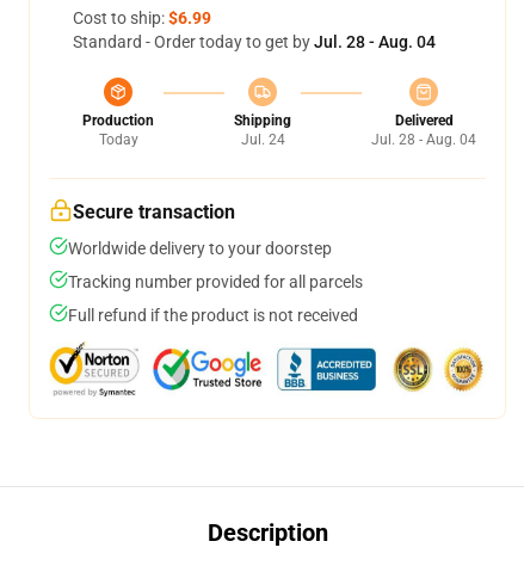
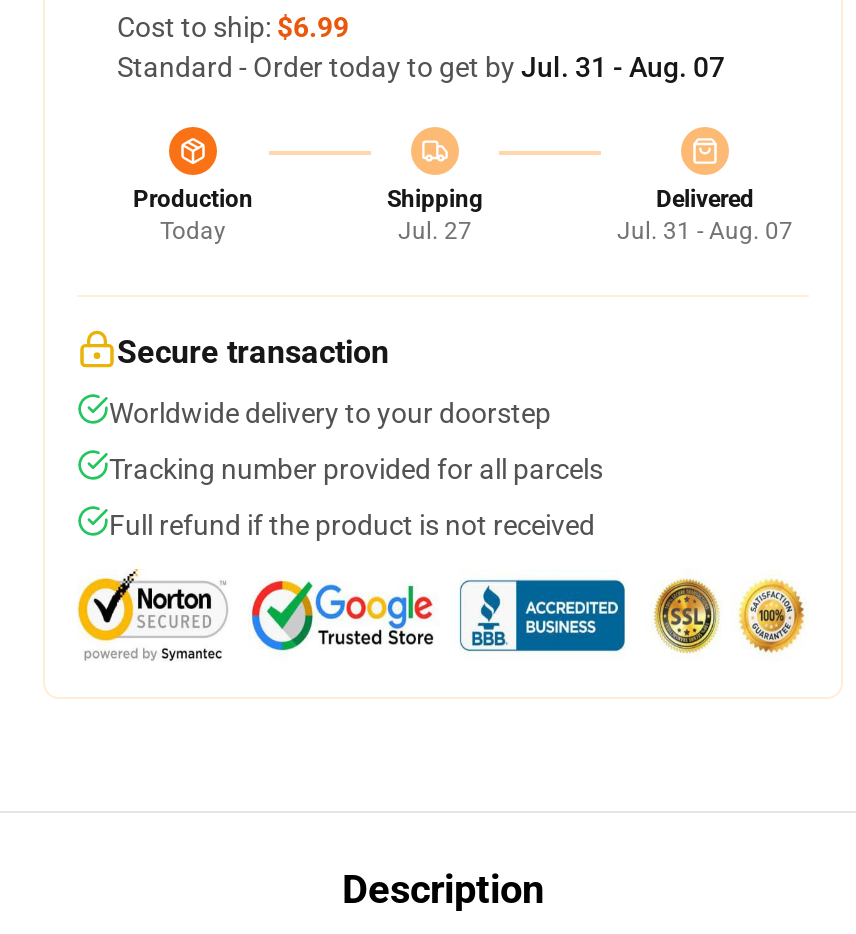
[73,32,436,51] Standard - Order today to get by Jul. 28 - Aug. 04 -> [117,51,725,83] Standard - Order today to get by Jul. 31 - Aug. 07
[241,131,285,148] Jul. 24 -> [398,217,472,245] Jul. 27
[371,131,476,148] Jul. 28 - Aug. 04 -> [617,217,793,245] Jul. 31 - Aug. 07

